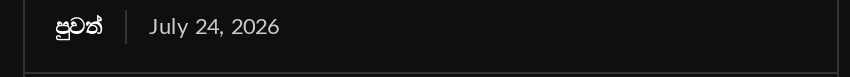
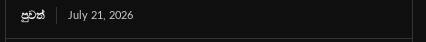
[149,15,279,37] July 24, 2026 -> [68,10,133,21] July 21, 2026

